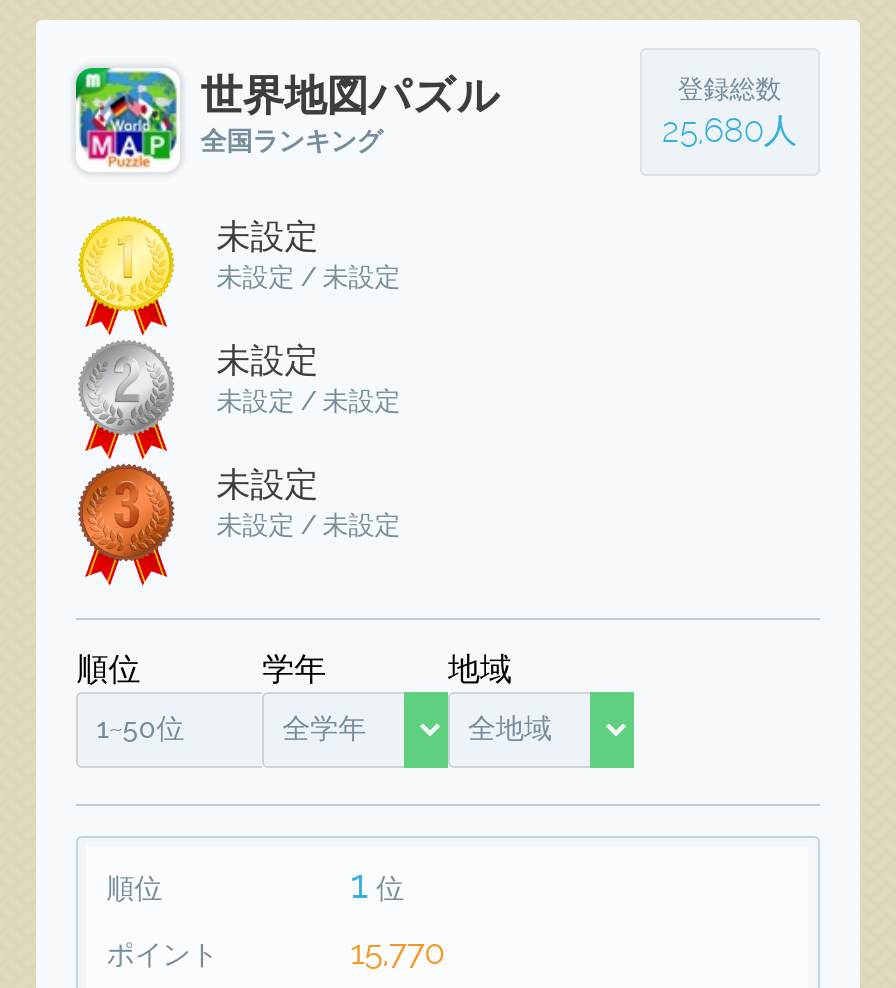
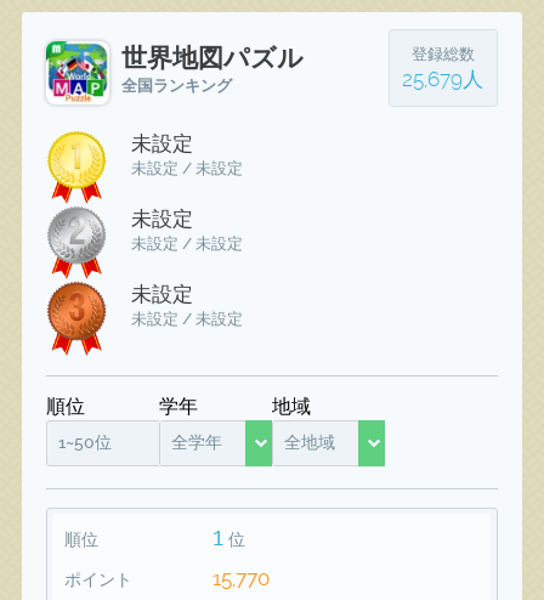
[662,109,798,149] 25,680人 -> [402,66,484,91] 25,679人

